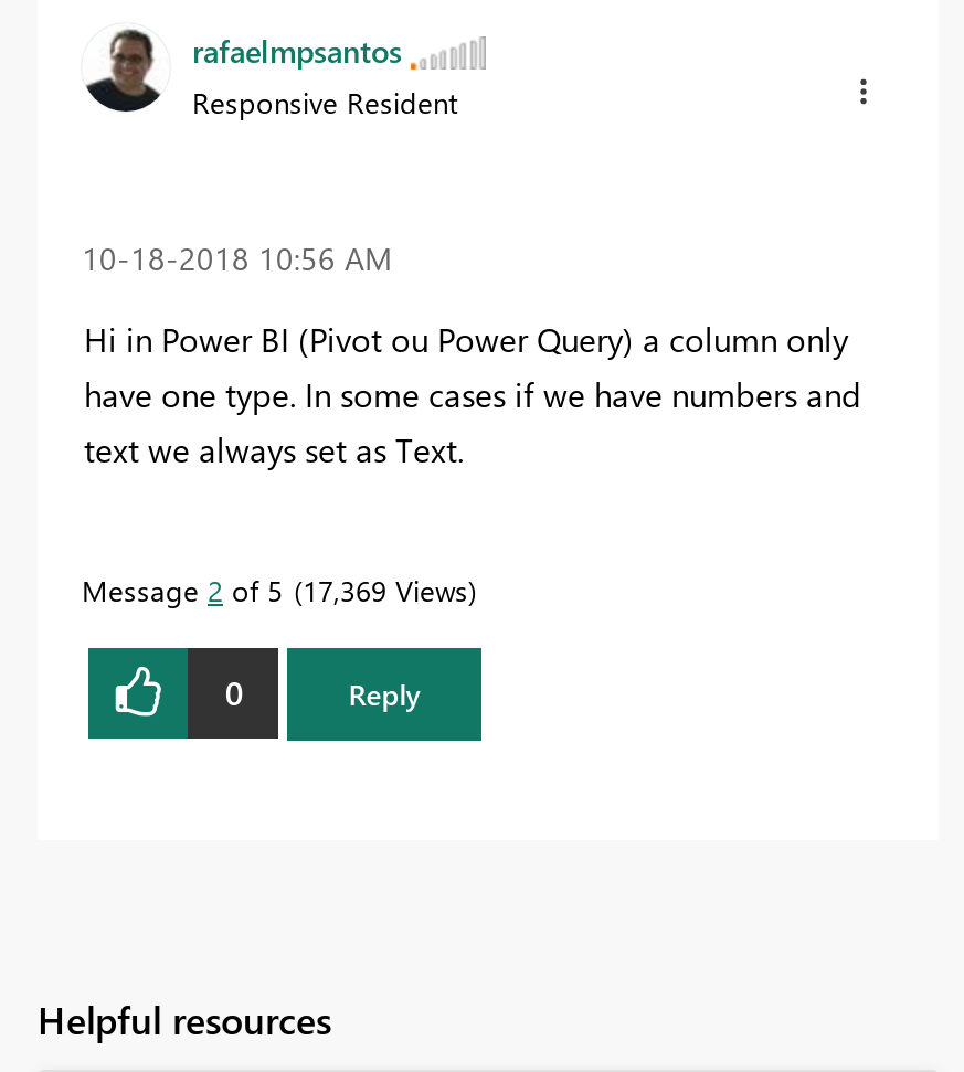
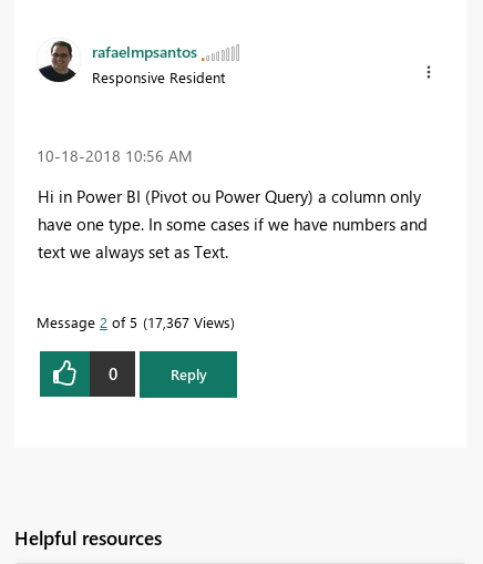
[82,570,468,608] Message 2 of 5 17,369 Views -> [37,312,230,331] Message 2 of 5 17,367 Views

